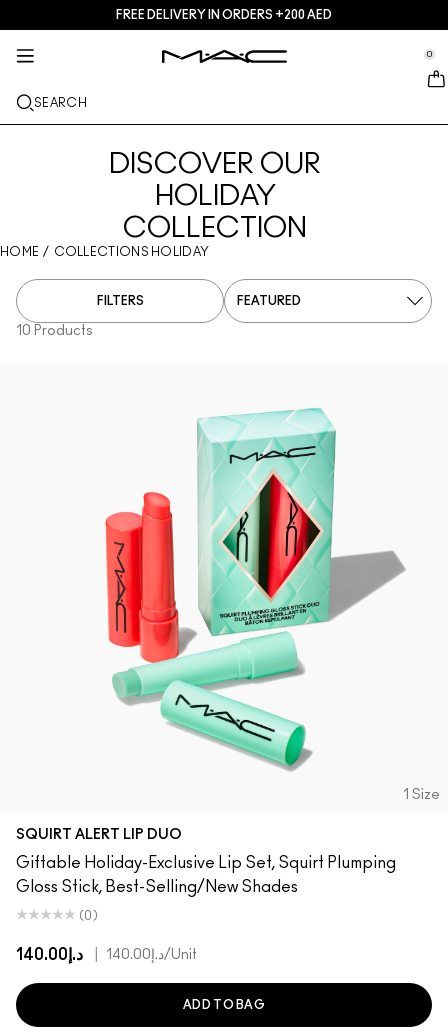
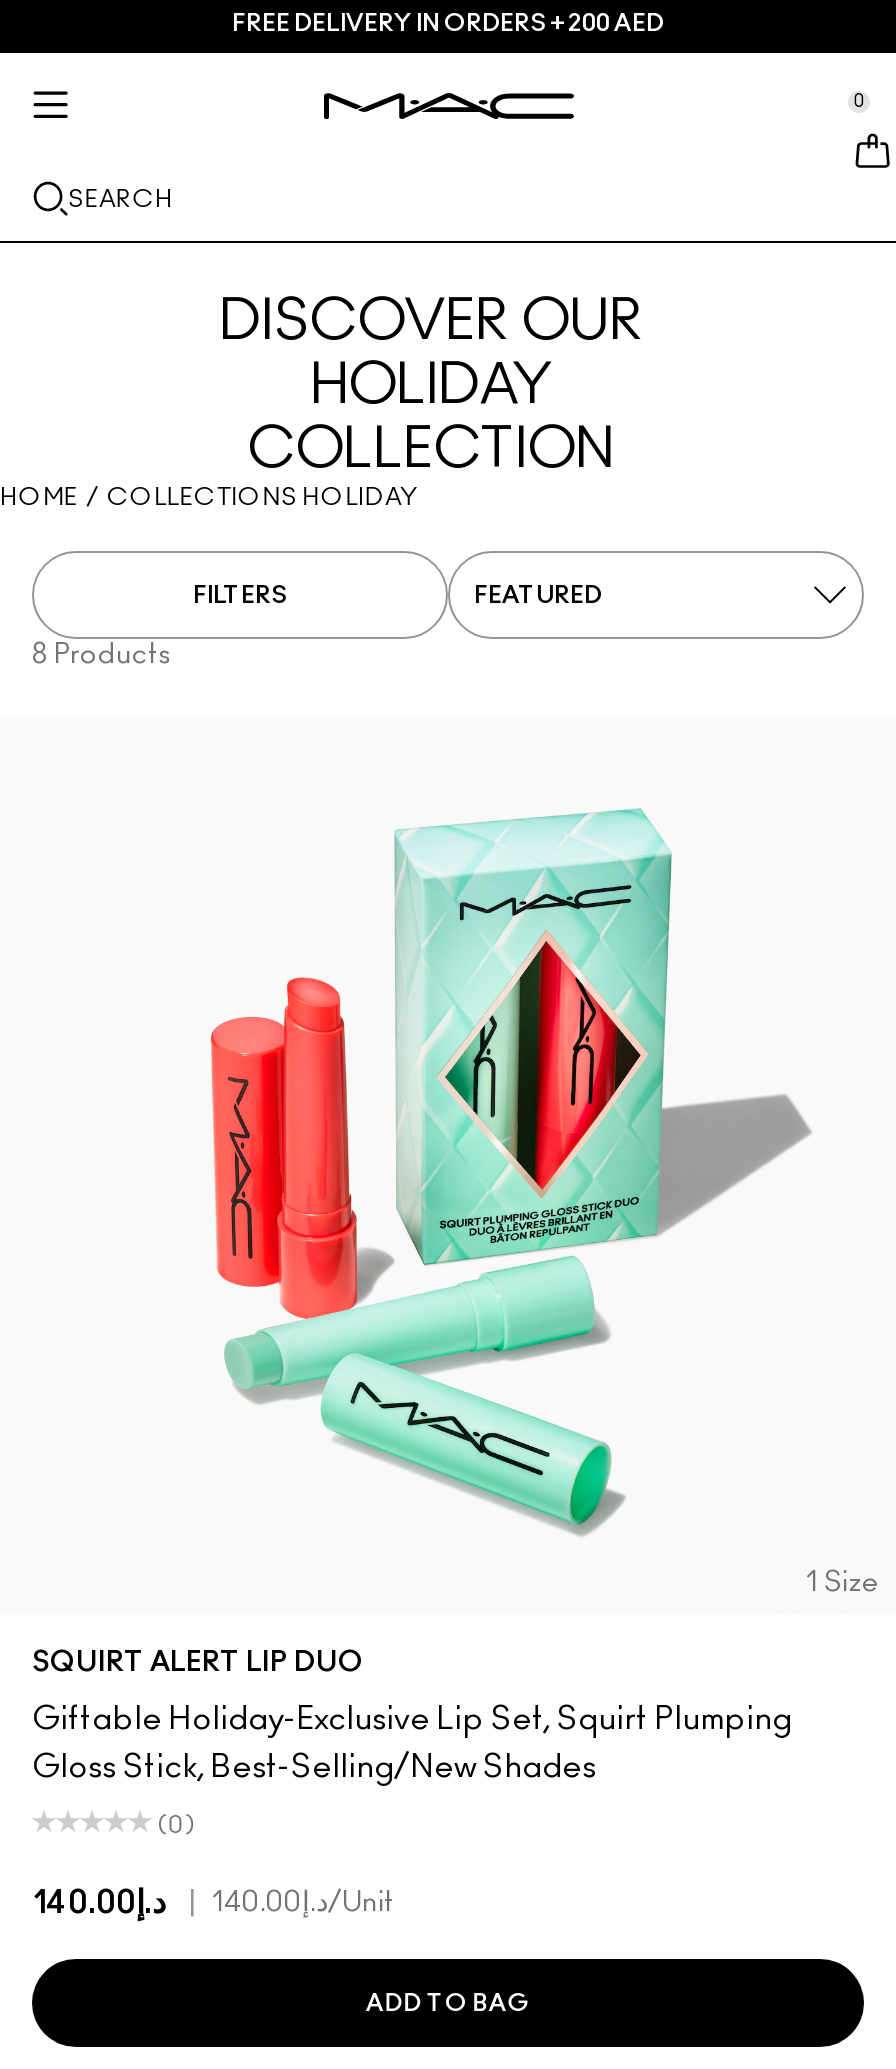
[16,324,93,338] 10 Products -> [32,641,172,669] 8 Products

